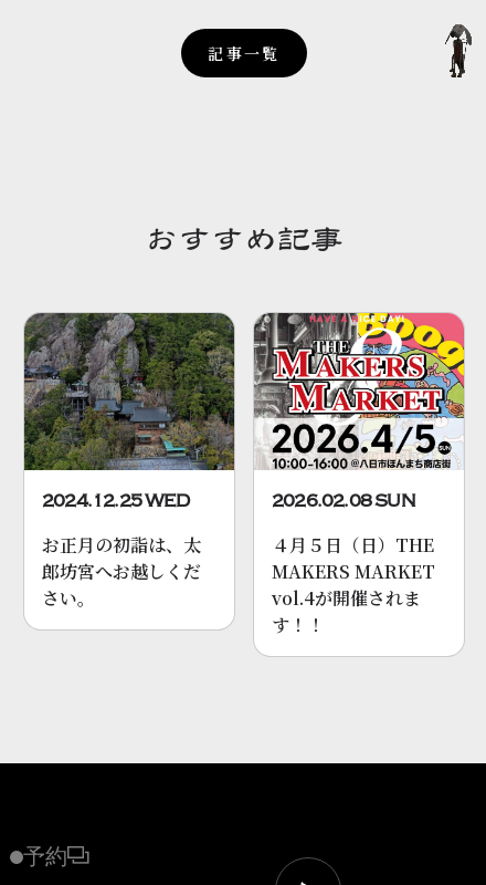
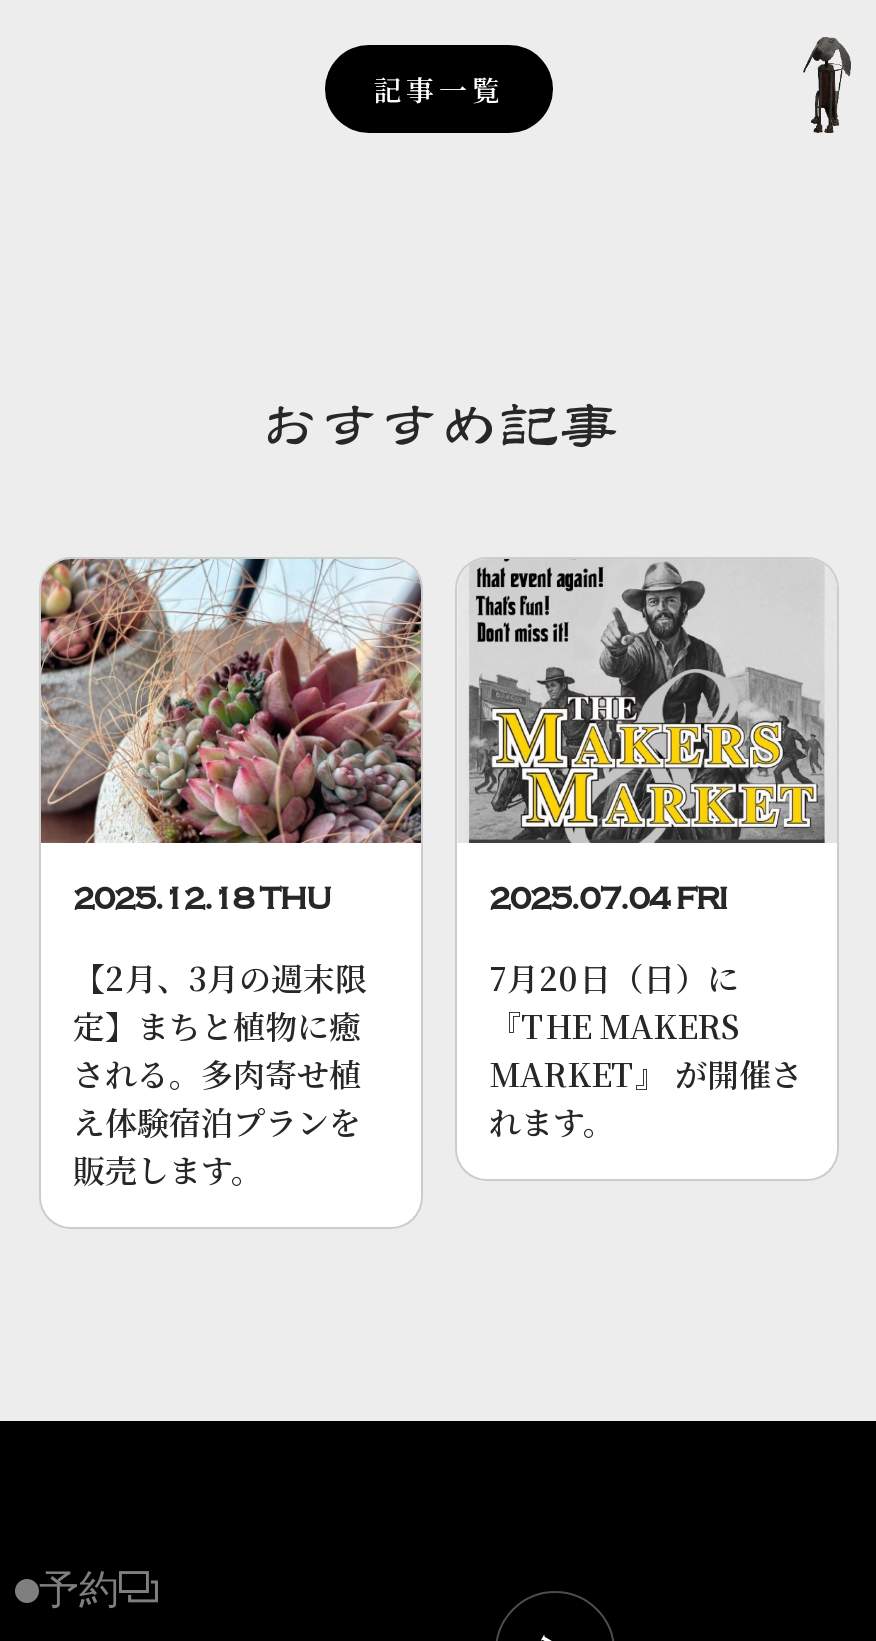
[24,312,234,512] [image] | 2024.12.25 WED -> [39,559,423,918] [image] | 2025.12.18 THU
[253,312,465,511] [image] | 2026.02.08 SUN -> [457,559,837,918] [image] | 2025.07.04 FRI
[42,533,201,611] お正月の初詣は、太 | 郎坊宮へお越しくだ | さい。 -> [73,956,367,1194] 【2月、3月の週末限 | 定】まちと植物に癒 | される。多肉寄せ植 | え体験宿泊プランを | 販売します。
[272,532,435,638] ４月５日（日）THE | MAKERS MARKET | vol.4が開催されま | す！！ -> [489,956,803,1146] 7月20日（日）に | 『THE MAKERS | MARKET』 が開催さ | れます。

